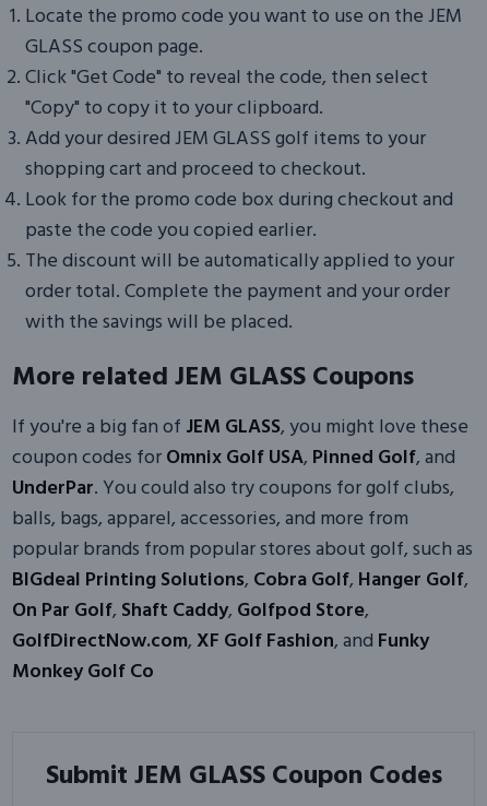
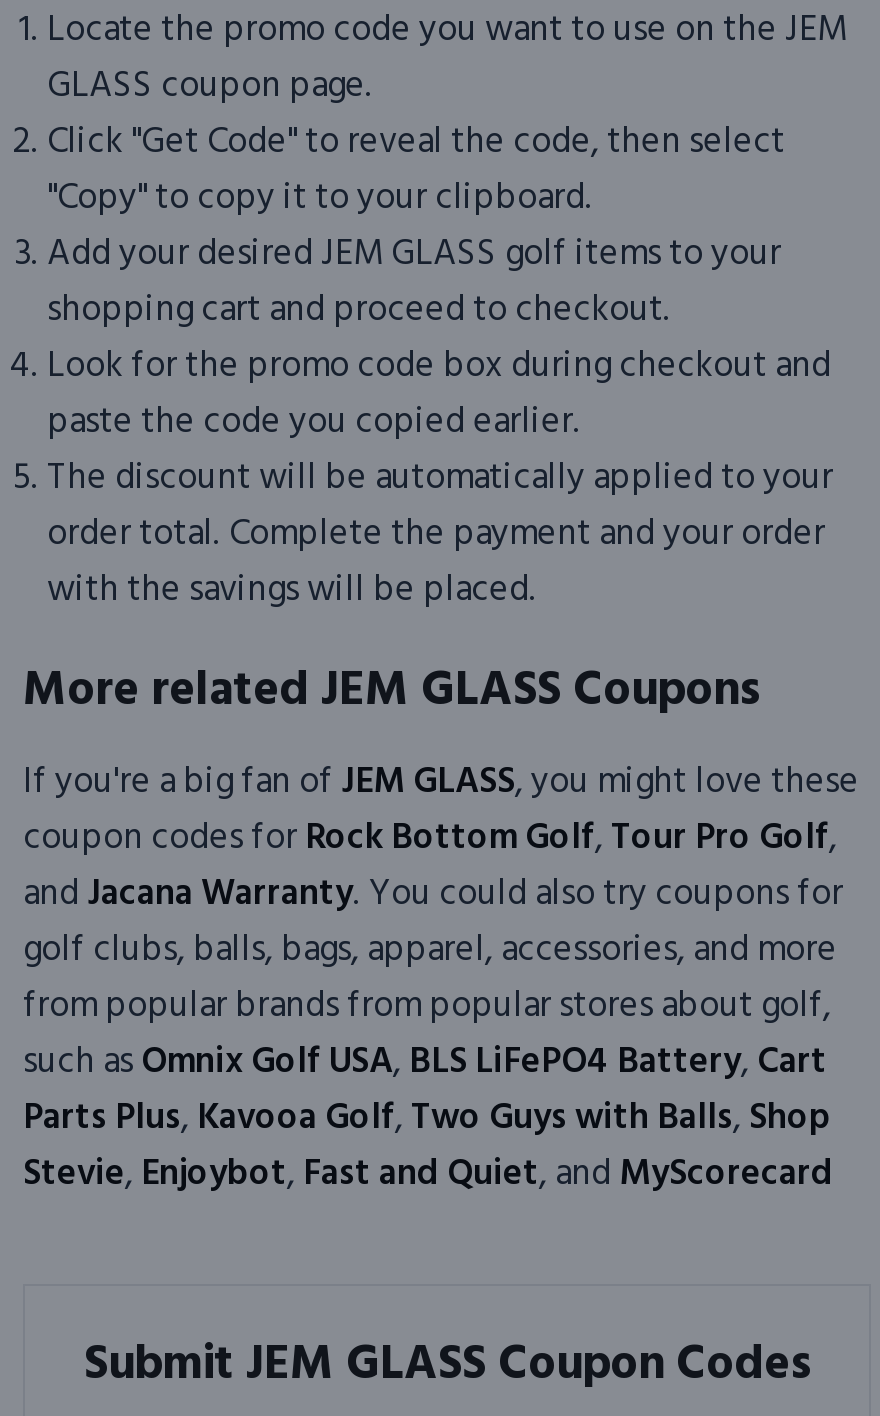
[12,442,473,688] coupon codes for Omnix Golf USA, Pinned Golf, and | UnderPar. You could also try coupons for golf clubs, | balls, bags, apparel, accessories, and more from | popular brands from popular stores about golf, such as | BIGdeal Printing Solutions, Cobra Golf, Hanger Golf, | On Par Golf, Shaft Caddy, Golfpod Store, | GolfDirectNow.com, XF Golf Fashion, and Funky | Monkey Golf Co -> [23,810,843,1204] coupon codes for Rock Bottom Golf, Tour Pro Golf, | and Jacana Warranty. You could also try coupons for | golf clubs, balls, bags, apparel, accessories, and more | from popular brands from popular stores about golf, | such as Omnix Golf USA, BLS LiFePO4 Battery, Cart | Parts Plus, Kavooa Golf, Two Guys with Balls, Shop | Stevie, Enjoybot, Fast and Quiet, and MyScorecard

